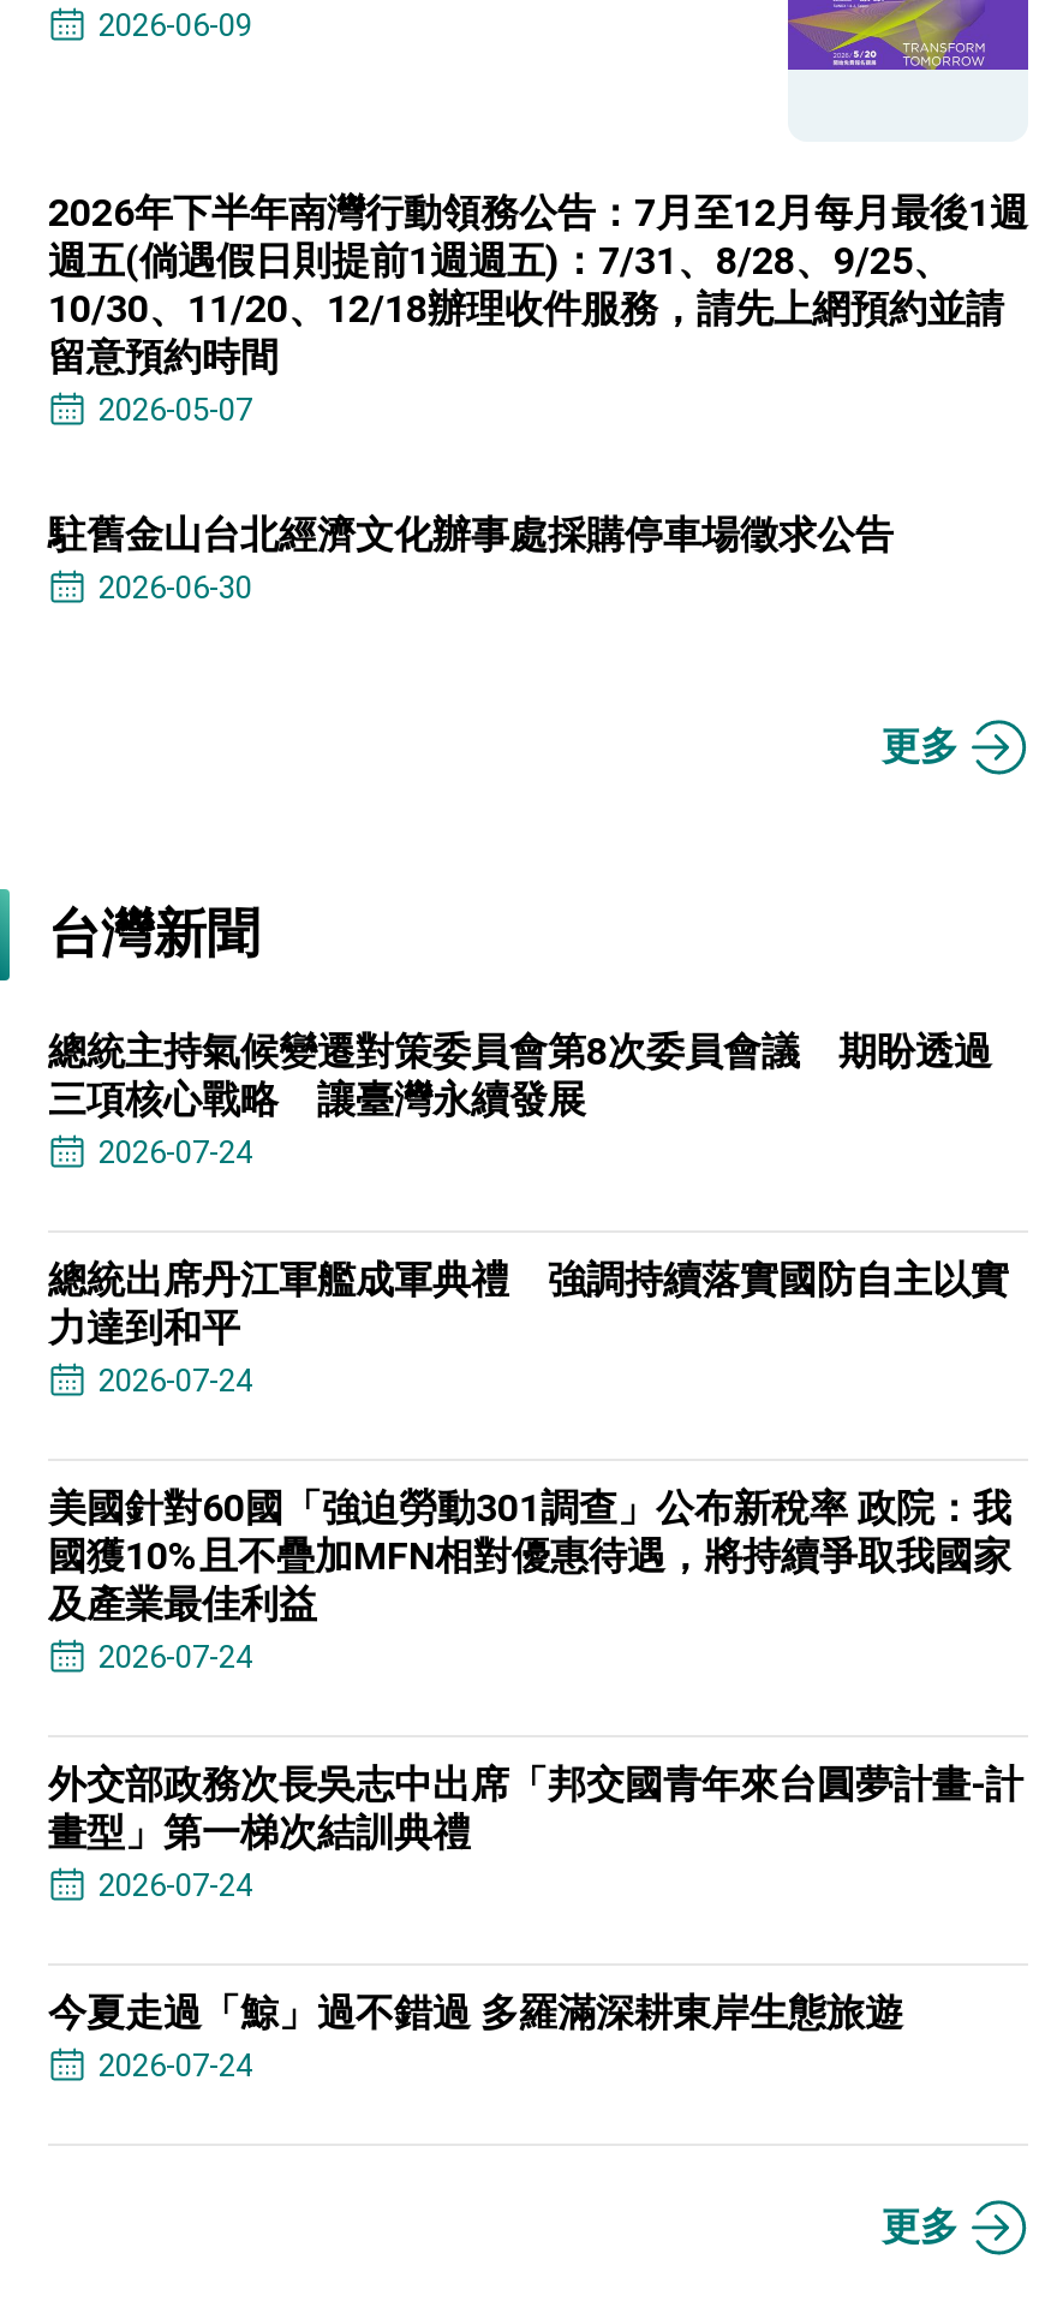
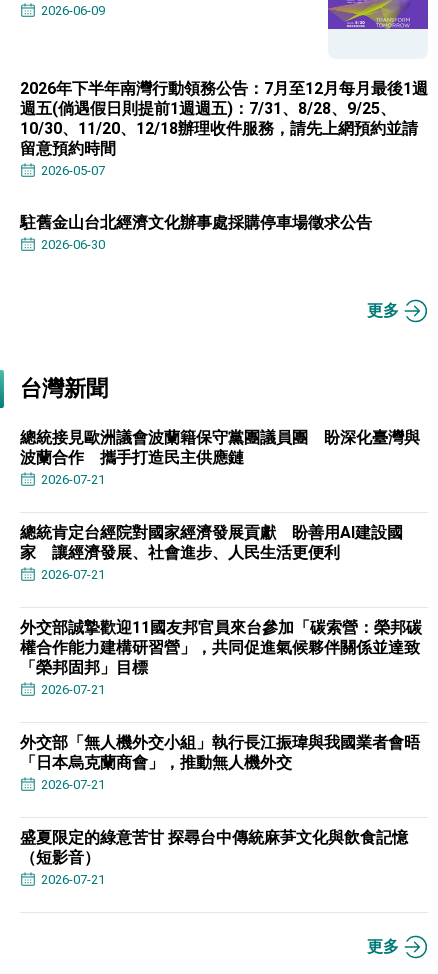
[48,1029,992,1171] 總統主持氣候變遷對策委員會第8次委員會議 期盼透過 | 三項核心戰略 讓臺灣永續發展 | 2026-07-24 -> [20,428,420,487] 總統接見歐洲議會波蘭籍保守黨團議員團 盼深化臺灣與 | 波蘭合作 攜手打造民主供應鏈 | 2026-07-21
[48,1258,1009,1400] 總統出席丹江軍艦成軍典禮 強調持續落實國防自主以實 | 力達到和平 | 2026-07-24 -> [20,523,403,582] 總統肯定台經院對國家經濟發展貢獻 盼善用AI建設國 | 家 讓經濟發展、社會進步、人民生活更便利 | 2026-07-21
[48,1486,1011,1676] 美國針對60國「強迫勞動301調查」公布新稅率 政院：我 | 國獲10%且不疊加MFN相對優惠待遇，將持續爭取我國家 | 及產業最佳利益 | 2026-07-24 -> [20,618,422,697] 外交部誠摯歡迎11國友邦官員來台參加「碳索營：榮邦碳 | 權合作能力建構研習營」，共同促進氣候夥伴關係並達致 | 「榮邦固邦」目標 | 2026-07-21
[48,1762,1023,1904] 外交部政務次長吳志中出席「邦交國青年來台圓夢計畫-計 | 畫型」第一梯次結訓典禮 | 2026-07-24 -> [20,733,420,792] 外交部「無人機外交小組」執行長江振瑋與我國業者會晤 | 「日本烏克蘭商會」，推動無人機外交 | 2026-07-21
[48,1991,903,2084] 今夏走過「鯨」過不錯過 多羅滿深耕東岸生態旅遊 | 2026-07-24 -> [20,828,408,887] 盛夏限定的綠意苦甘 探尋台中傳統麻芛文化與飲食記憶 | （短影音） | 2026-07-21

